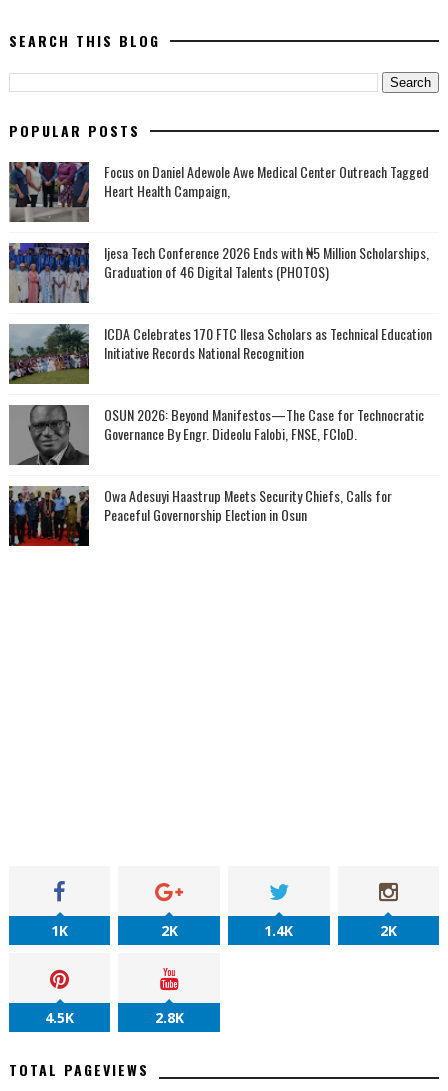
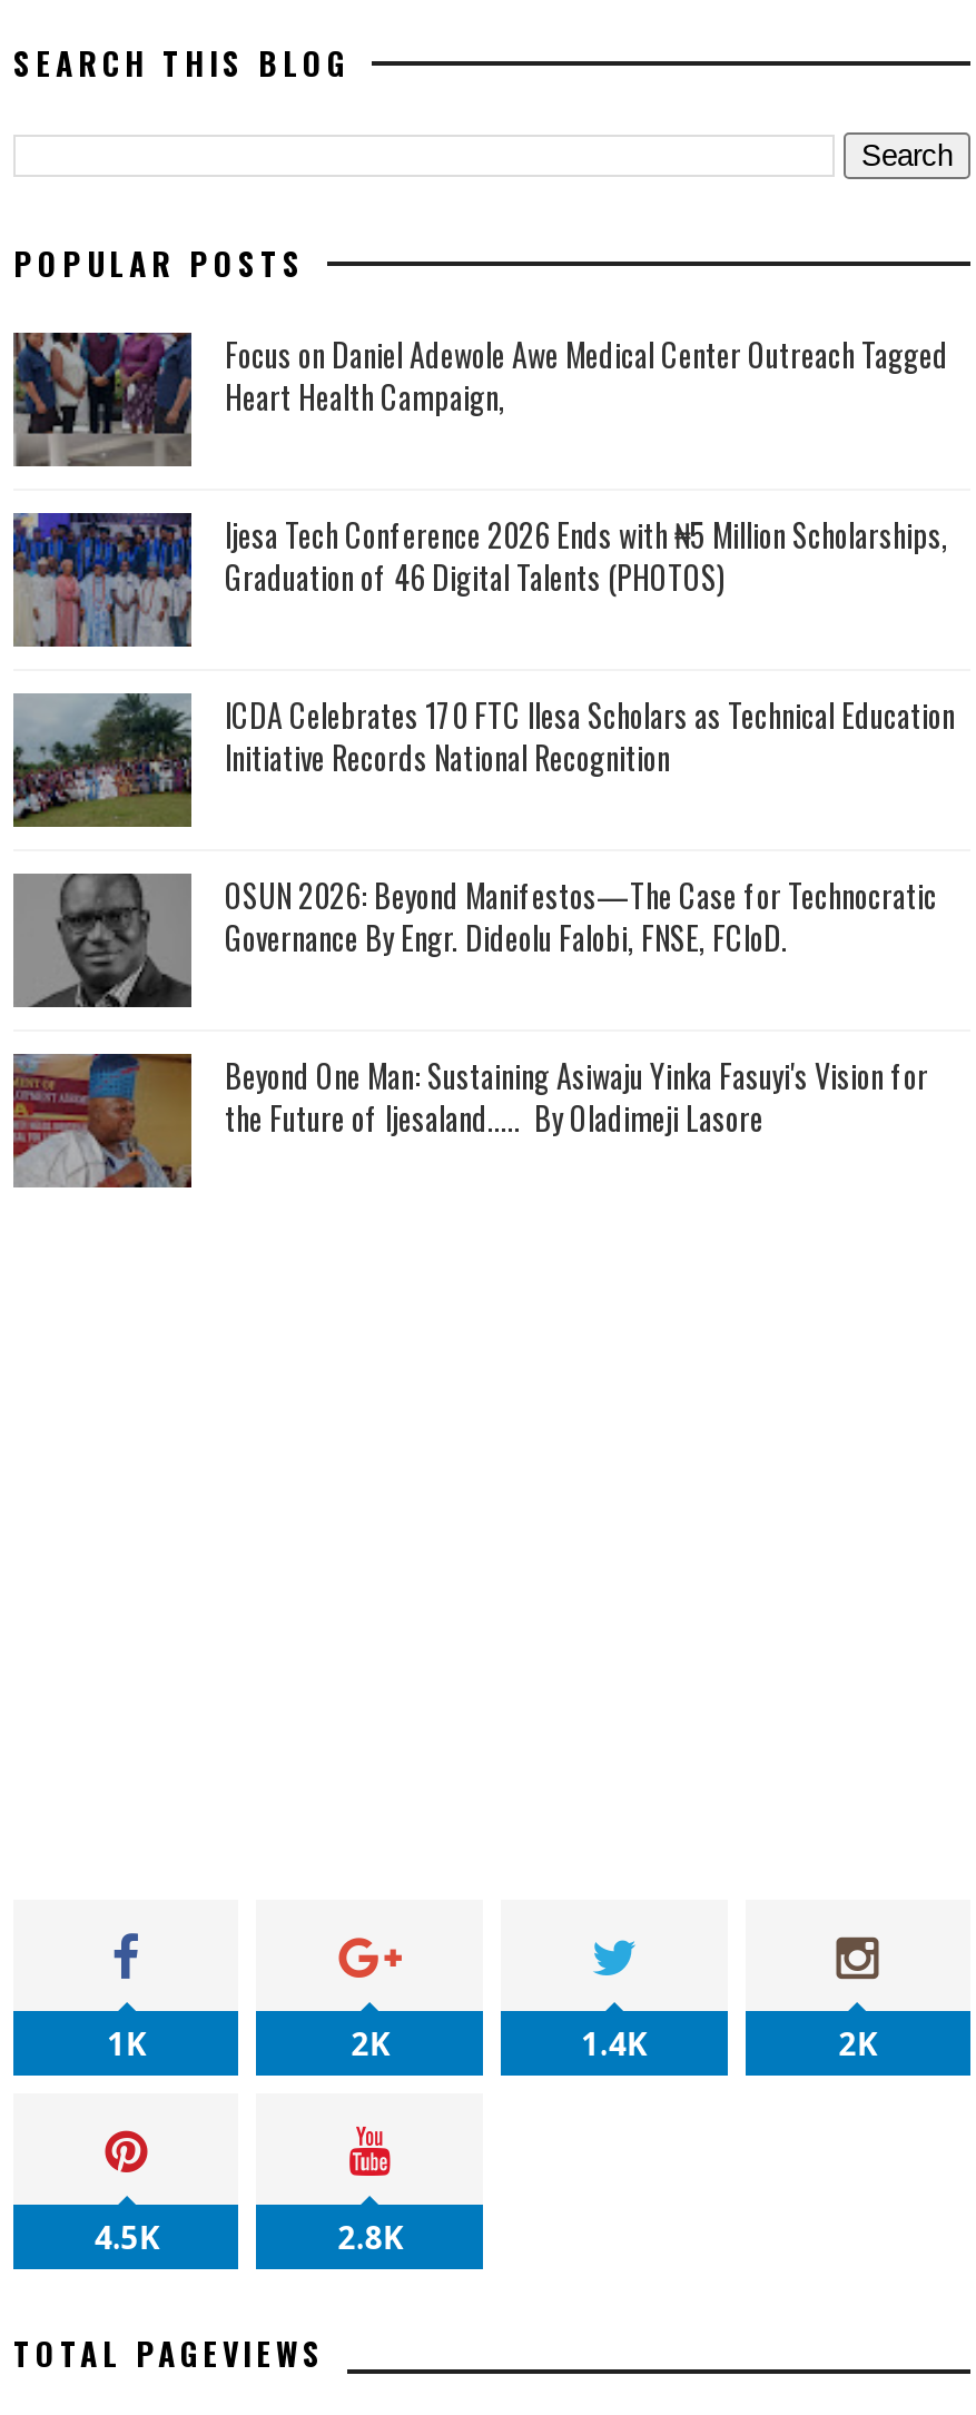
[8,485,392,547] [image] | Owa Adesuyi Haastrup Meets Security Chiefs, Calls for | Peaceful Governorship Election in Osun -> [11,1052,928,1190] [image] | Beyond One Man: Sustaining Asiwaju Yinka Fasuyi's Vision for | the Future of Ijesaland..... By Oladimeji Lasore

